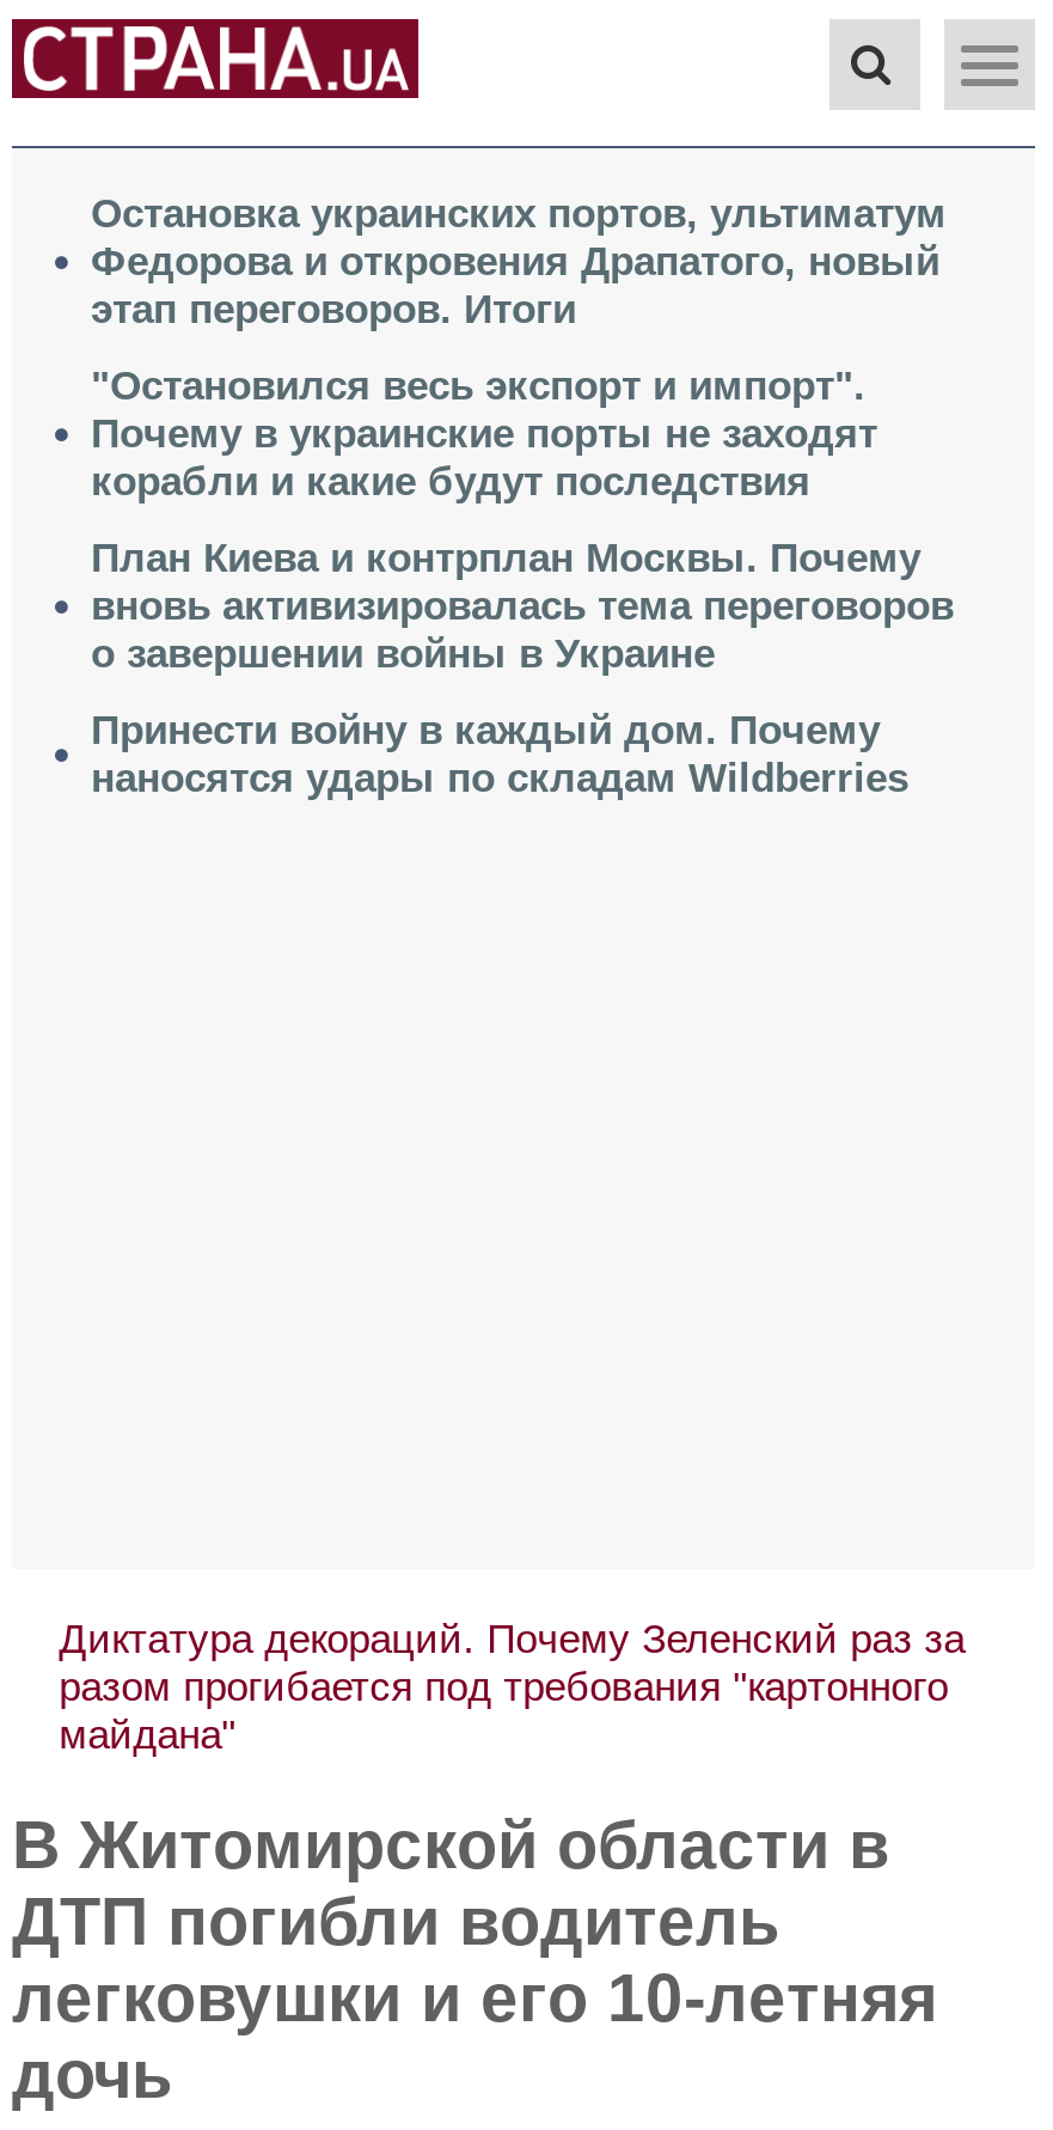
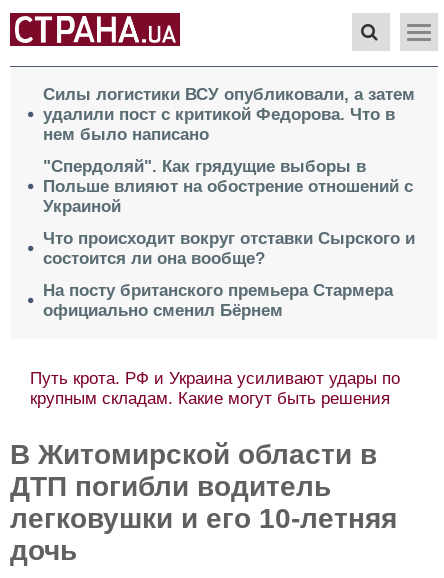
[91,191,947,332] Остановка украинских портов, ультиматум | Федорова и откровения Драпатого, новый | этап переговоров. Итоги -> [43,85,415,144] Силы логистики ВСУ опубликовали, а затем | удалили пост с критикой Федорова. Что в | нем было написано
[91,364,877,505] "Остановился весь экспорт и импорт". | Почему в украинские порты не заходят | корабли и какие будут последствия -> [43,157,413,216] "Спердоляй". Как грядущие выборы в | Польше влияют на обострение отношений с | Украиной
[91,536,954,677] План Киева и контрплан Москвы. Почему | вновь активизировалась тема переговоров | о завершении войны в Украине -> [43,229,415,268] Что происходит вокруг отставки Сырского и | состоится ли она вообще?
[91,708,908,801] Принести войну в каждый дом. Почему | наносятся удары по складам Wildberries -> [43,281,393,320] На посту британского премьера Стармера | официально сменил Бёрнем
[59,1617,965,1758] Диктатура декораций. Почему Зеленский раз за | разом прогибается под требования "картонного | майдана" -> [30,369,400,408] Путь крота. РФ и Украина усиливают удары по | крупным складам. Какие могут быть решения

